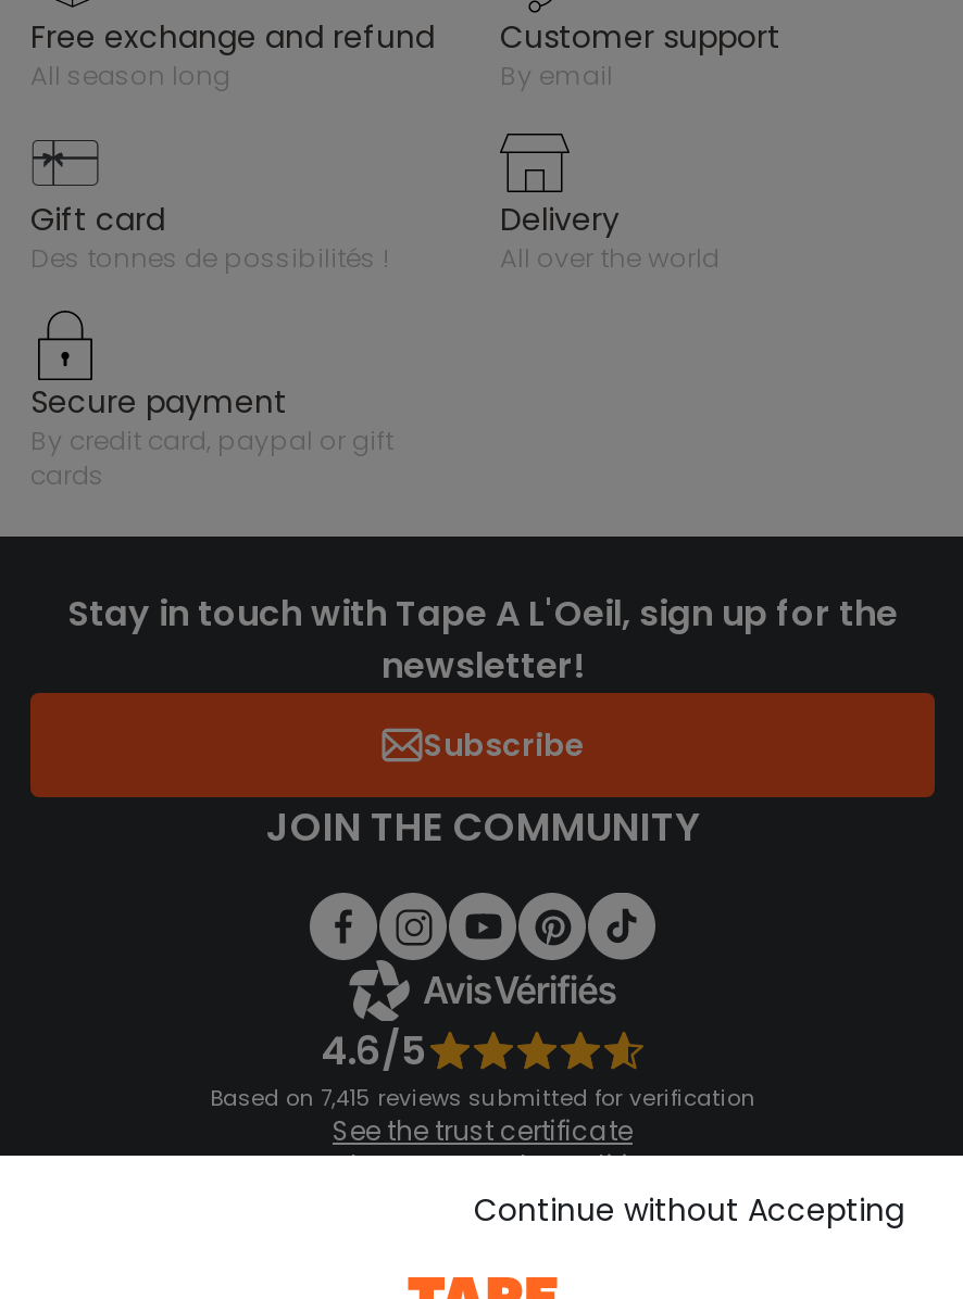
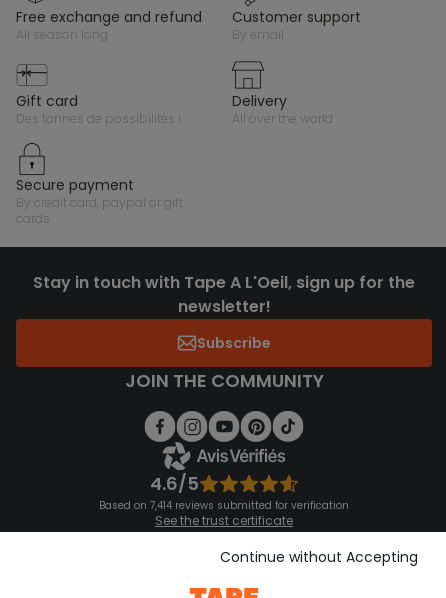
[210,1081,755,1113] Based on 7,415 reviews submitted for verification -> [99,498,349,513] Based on 7,414 reviews submitted for verification

